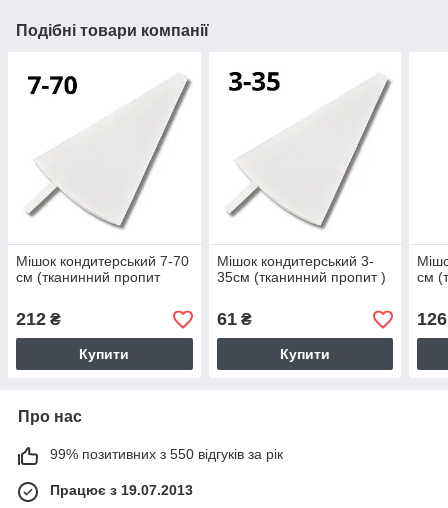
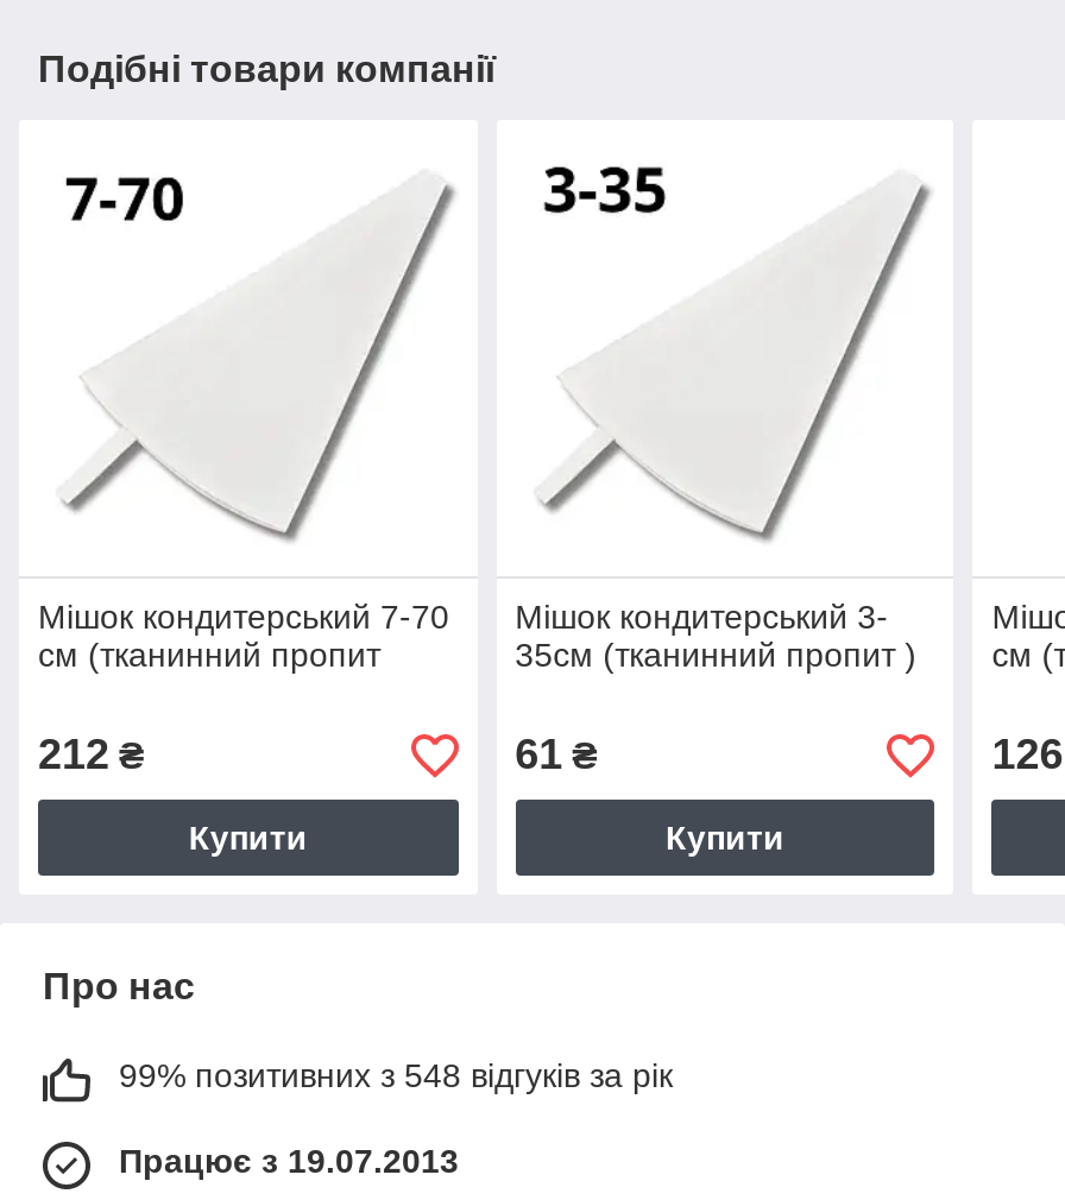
[50,446,283,462] 99% позитивних з 550 відгуків за рік -> [119,1057,673,1095] 99% позитивних з 548 відгуків за рік

